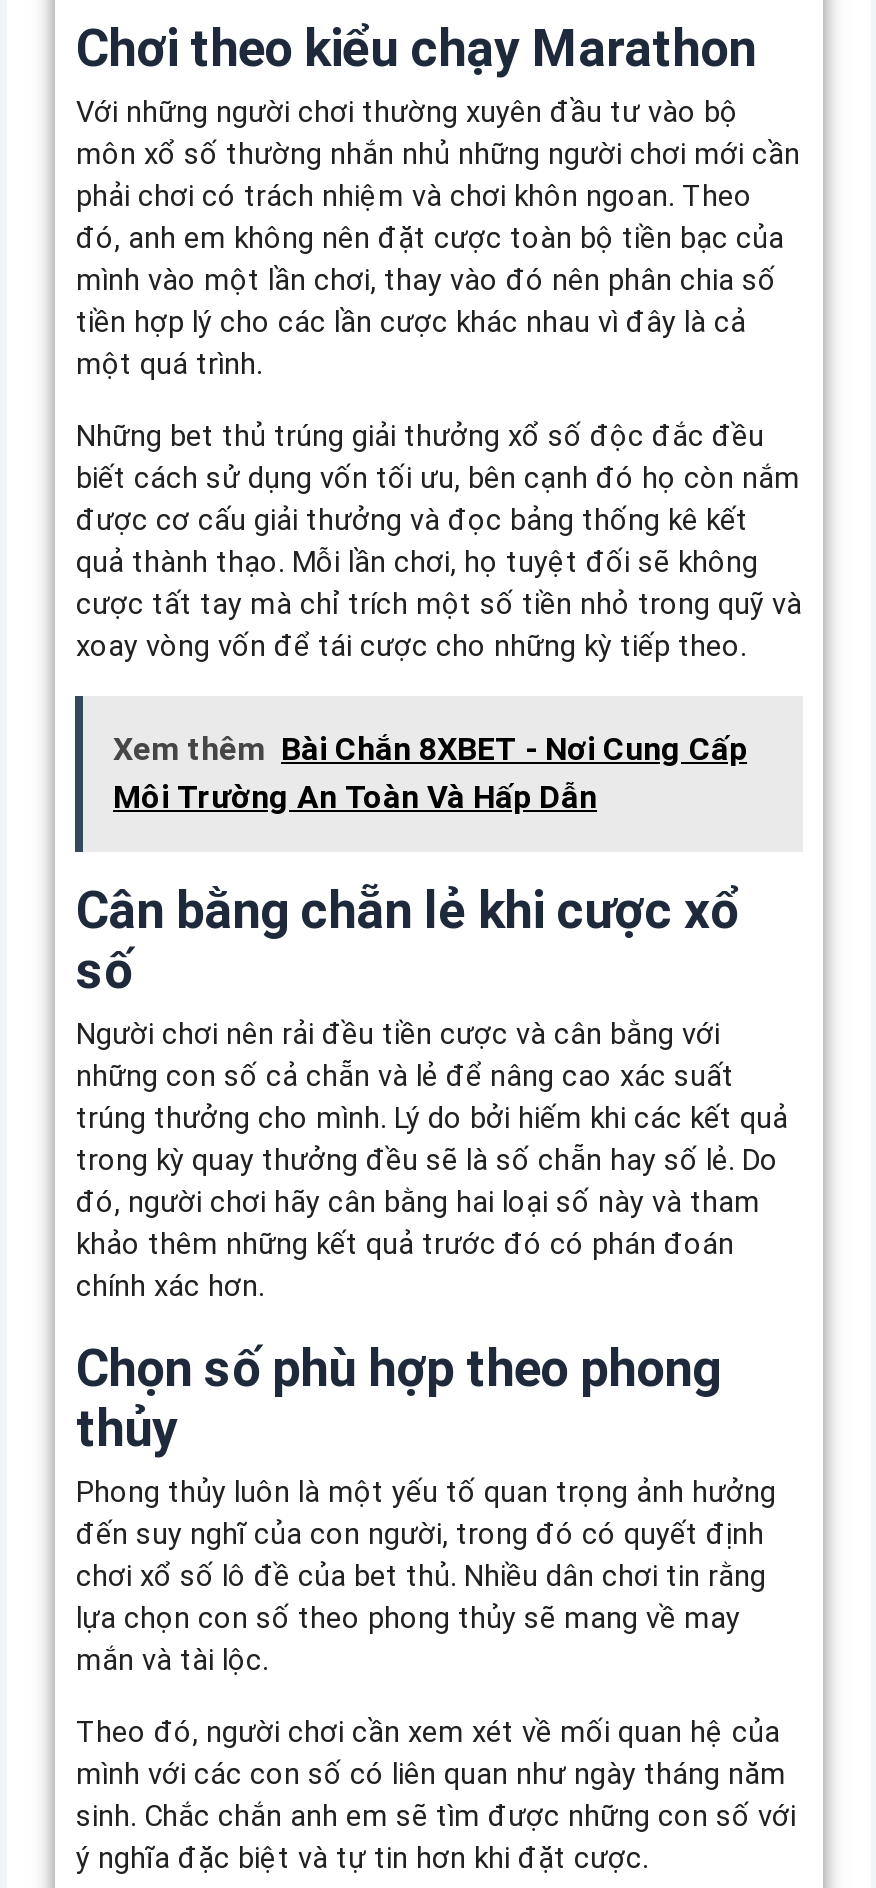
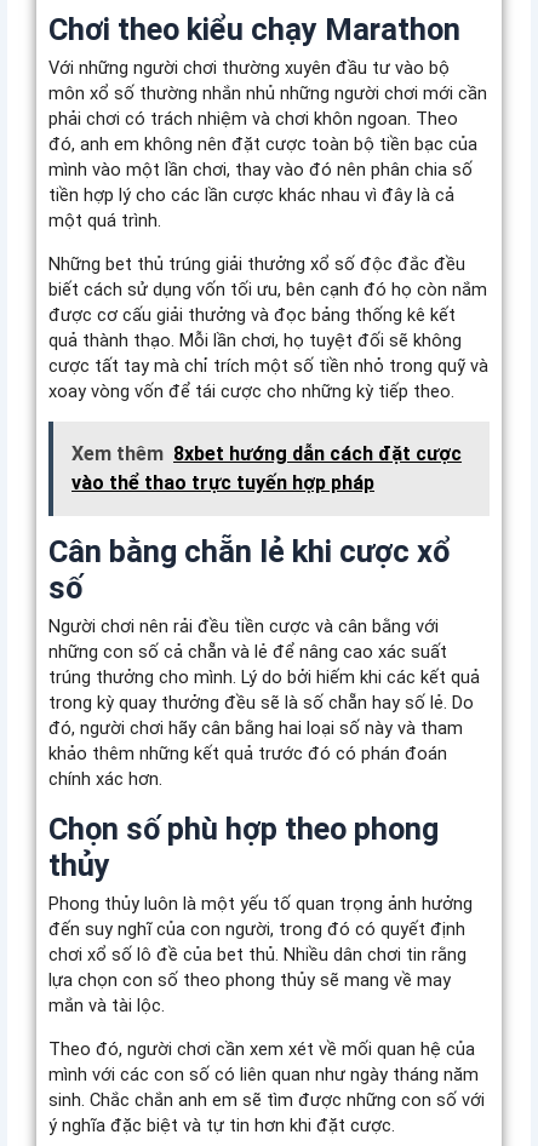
[113,730,747,816] Xem thêm Bài Chắn 8XBET - Nơi Cung Cấp | Môi Trường An Toàn Và Hấp Dẫn -> [71,442,462,494] Xem thêm 8xbet hướng dẫn cách đặt cược | vào thể thao trực tuyến hợp pháp

